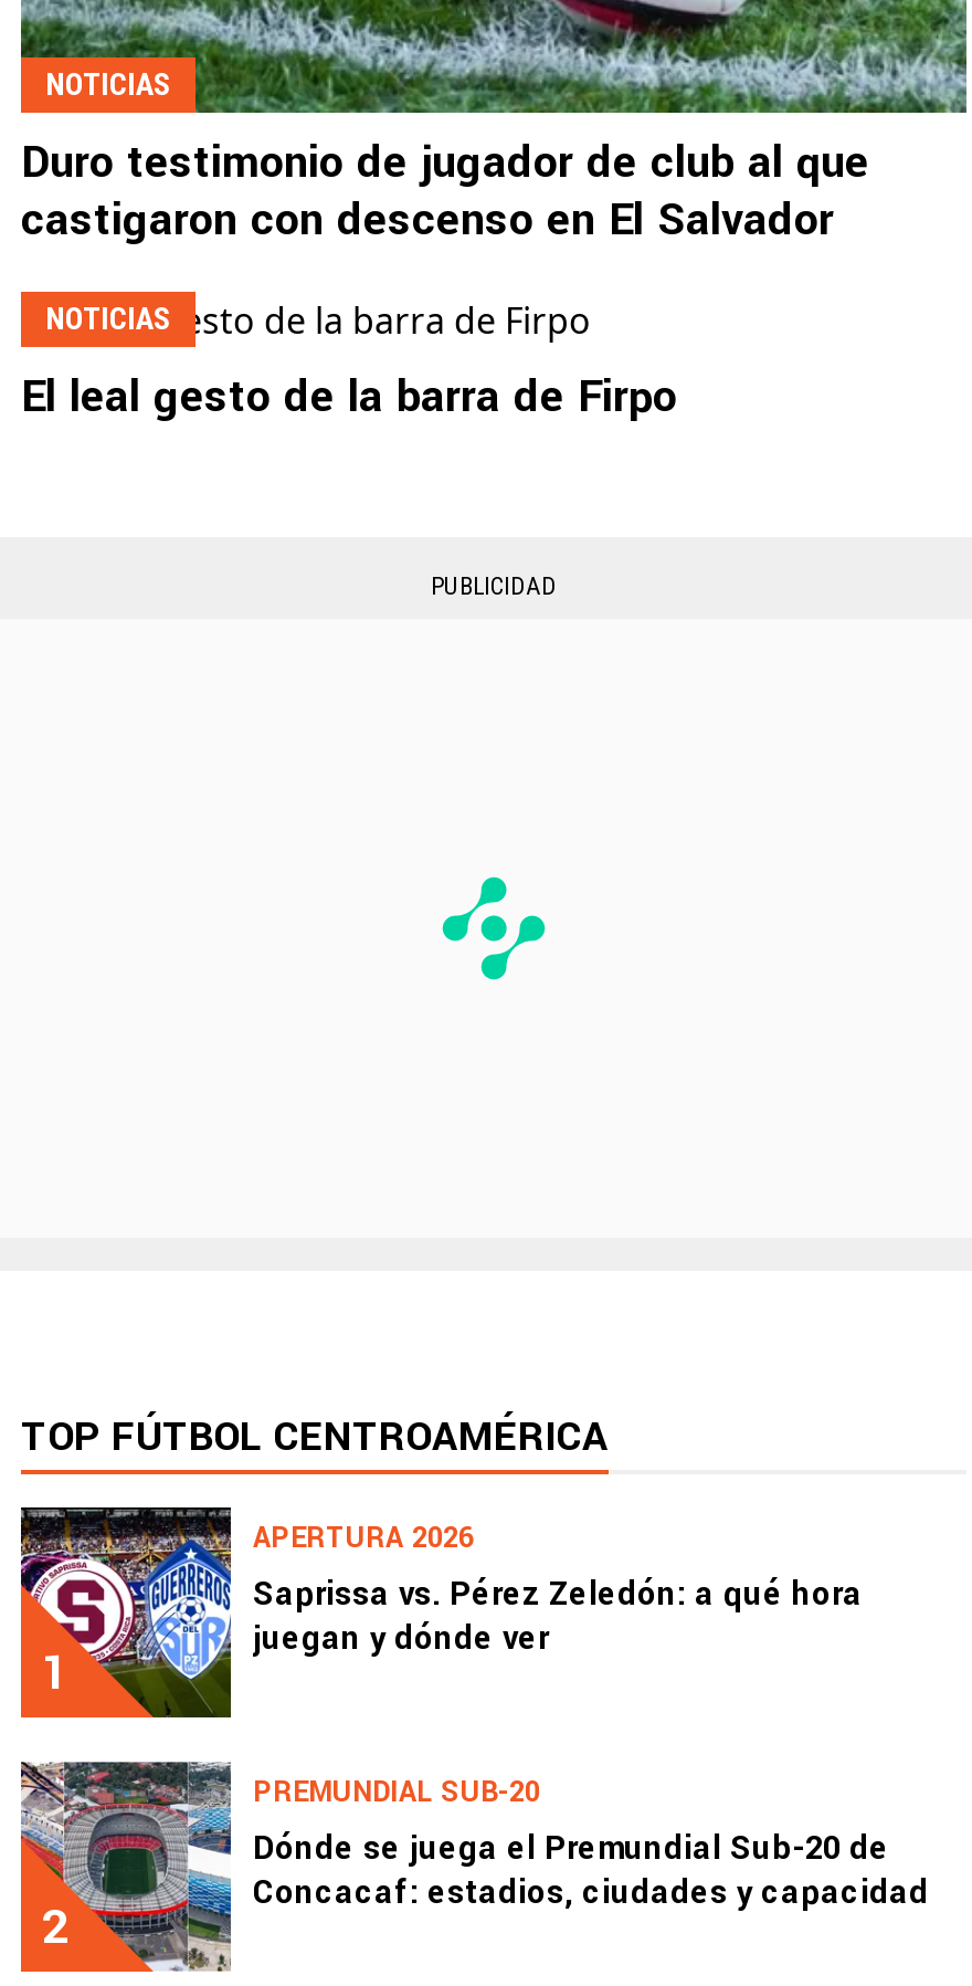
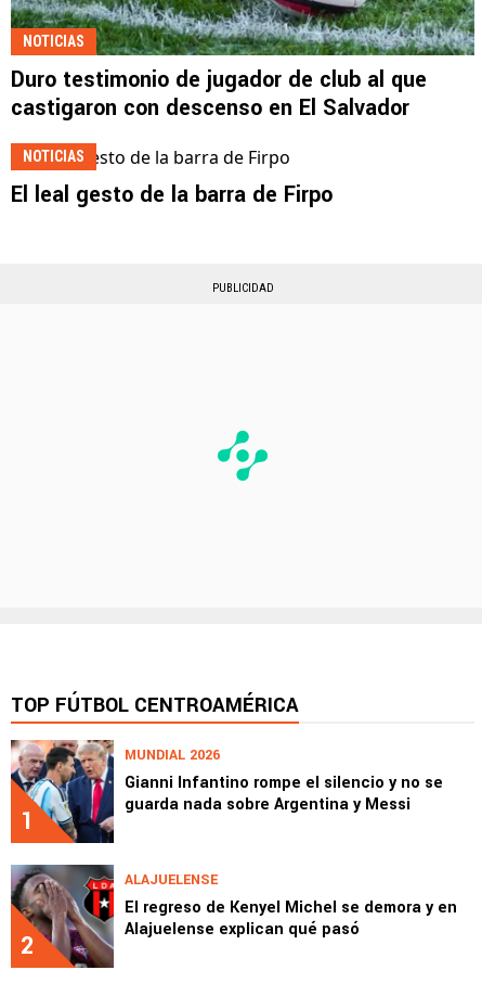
[19,1505,863,1717] [image] | APERTURA 2026 | Saprissa vs. Pérez Zeledón: a qué hora | juegan y dónde ver -> [10,739,443,843] [image] | MUNDIAL 2026 | Gianni Infantino rompe el silencio y no se | guarda nada sobre Argentina y Messi
[19,1762,929,1972] [image] | PREMUNDIAL SUB-20 | Dónde se juega el Premundial Sub-20 de | Concacaf: estadios, ciudades y capacidad -> [11,865,457,969] [image] | ALAJUELENSE | El regreso de Kenyel Michel se demora y en | Alajuelense explican qué pasó

